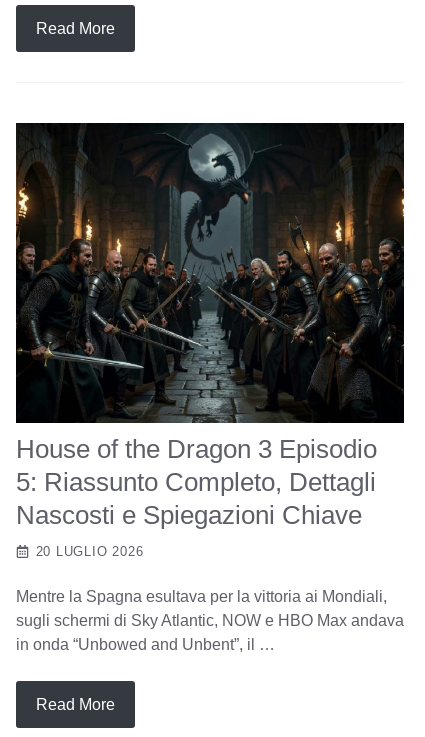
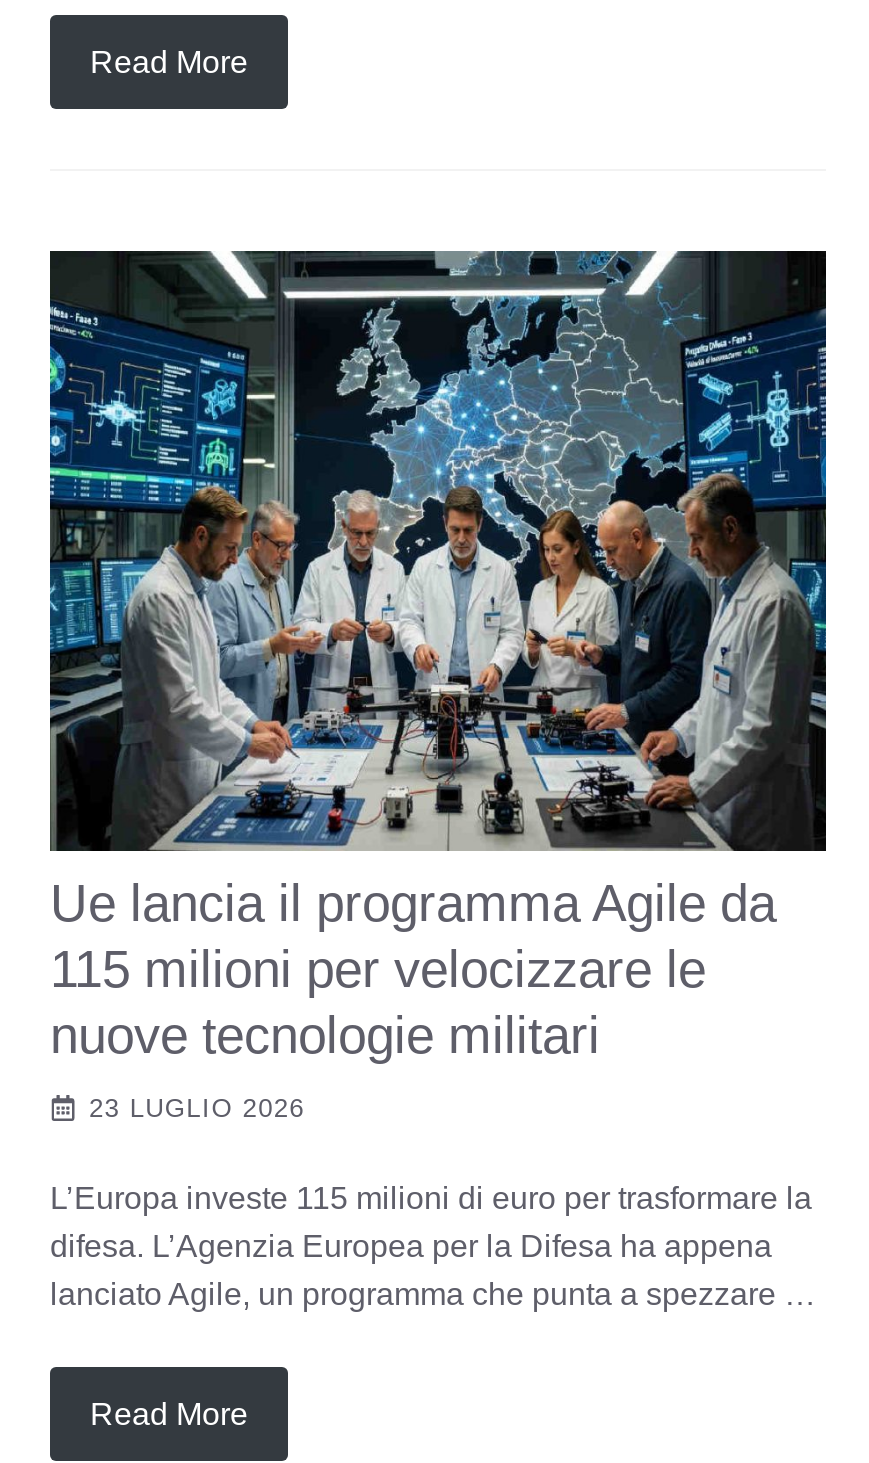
[15,122,405,530] [image] | House of the Dragon 3 Episodio | 5: Riassunto Completo, Dettagli | Nascosti e Spiegazioni Chiave -> [48,249,828,1065] [image] | Ue lancia il programma Agile da | 115 milioni per velocizzare le | nuove tecnologie militari
[35,544,143,559] 20 LUGLIO 2026 -> [89,1093,305,1123] 23 LUGLIO 2026
[16,588,404,653] Mentre la Spagna esultava per la vittoria ai Mondiali, | sugli schermi di Sky Atlantic, NOW e HBO Max andava | in onda “Unbowed and Unbent”, il … -> [50,1181,816,1311] L’Europa investe 115 milioni di euro per trasformare la | difesa. L’Agenzia Europea per la Difesa ha appena | lanciato Agile, un programma che punta a spezzare …

